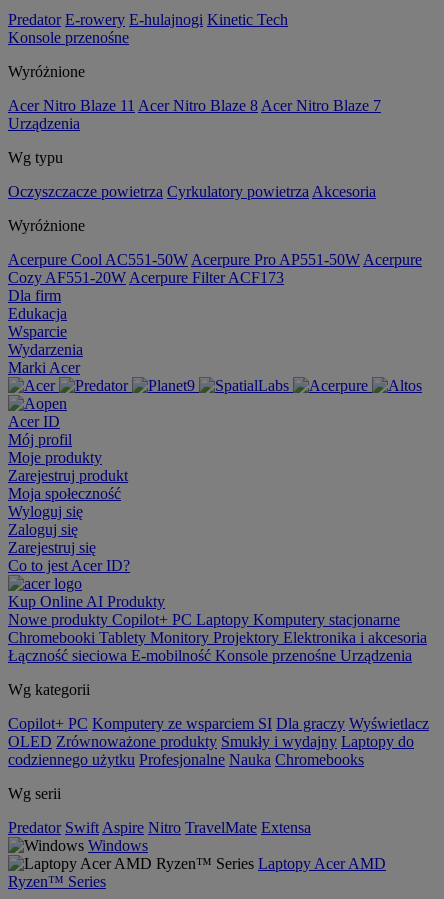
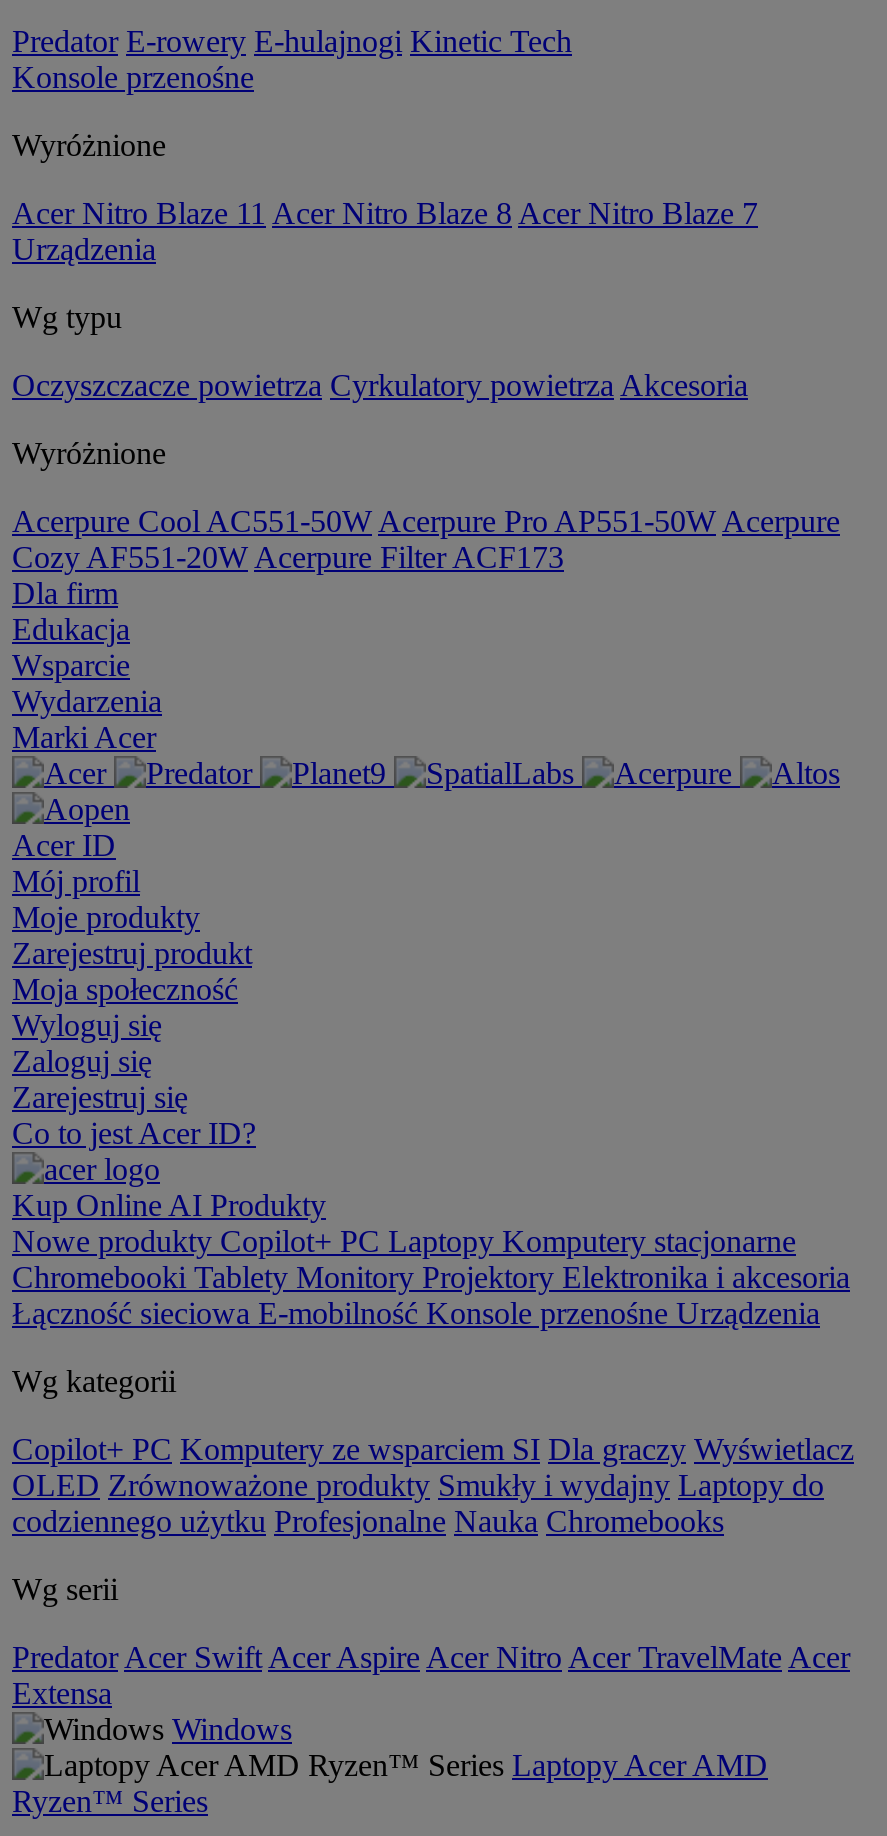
[8,819,311,836] Predator Swift Aspire Nitro TravelMate Extensa -> [12,1640,850,1710] Predator Acer Swift Acer Aspire Acer Nitro Acer TravelMate Acer | Extensa

